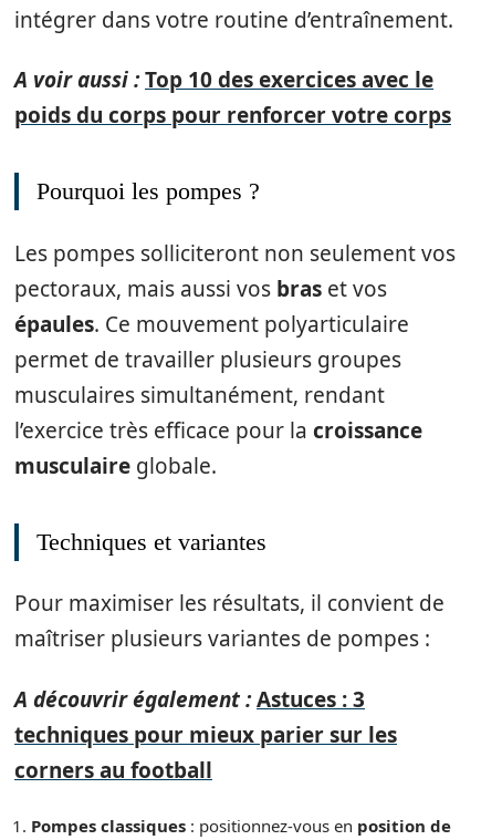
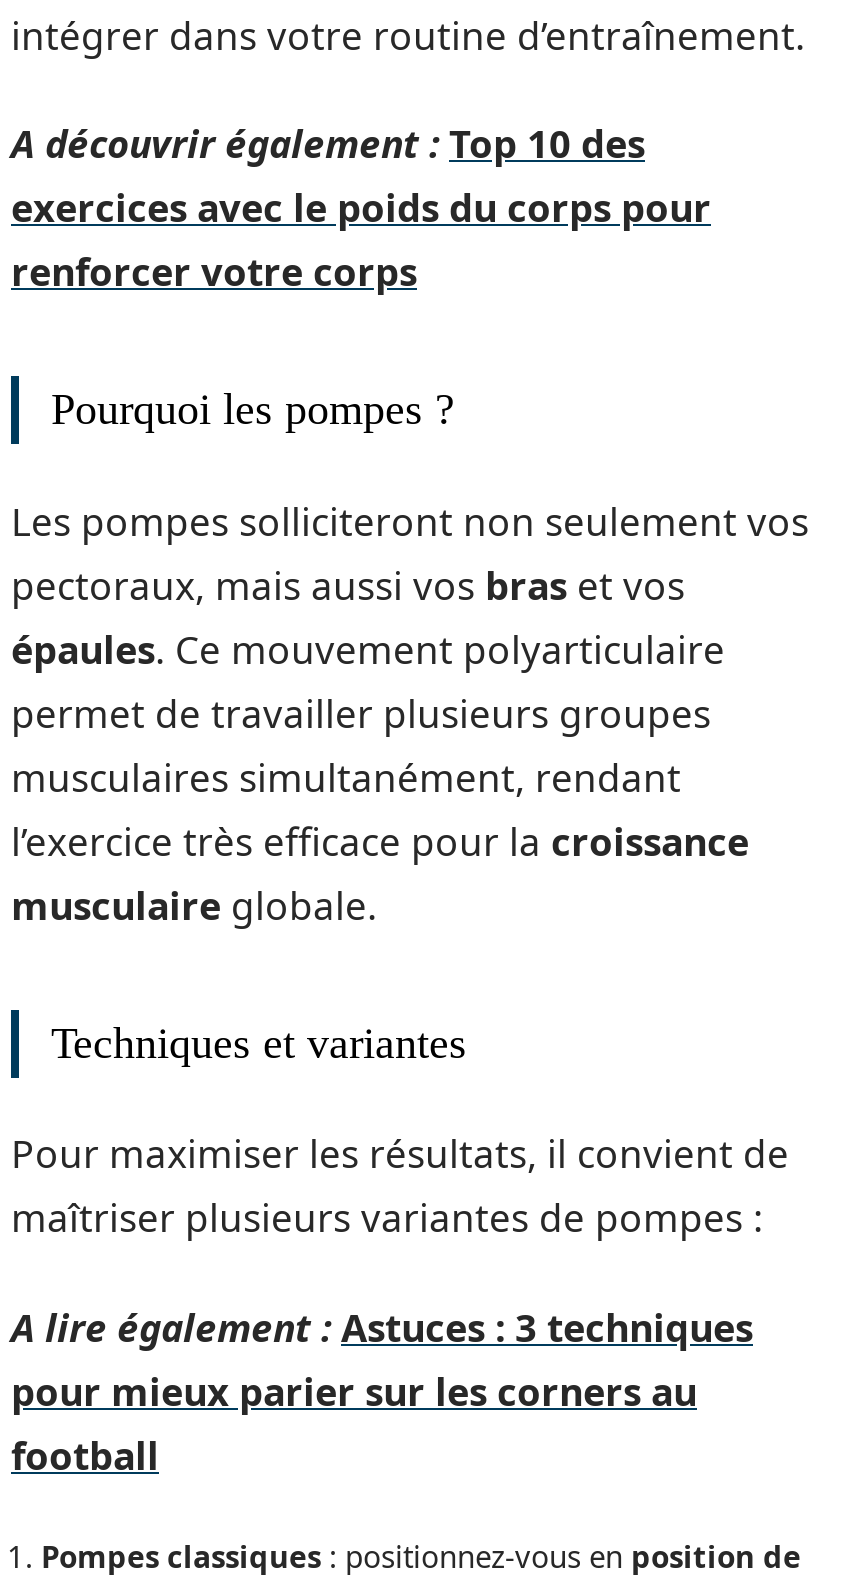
[14,65,451,129] A voir aussi : Top 10 des exercices avec le | poids du corps pour renforcer votre corps -> [11,118,711,298] A découvrir également : Top 10 des | exercices avec le poids du corps pour | renforcer votre corps
[14,685,397,784] A découvrir également : Astuces : 3 | techniques pour mieux parier sur les | corners au football -> [11,1301,753,1481] A lire également : Astuces : 3 techniques | pour mieux parier sur les corners au | football

